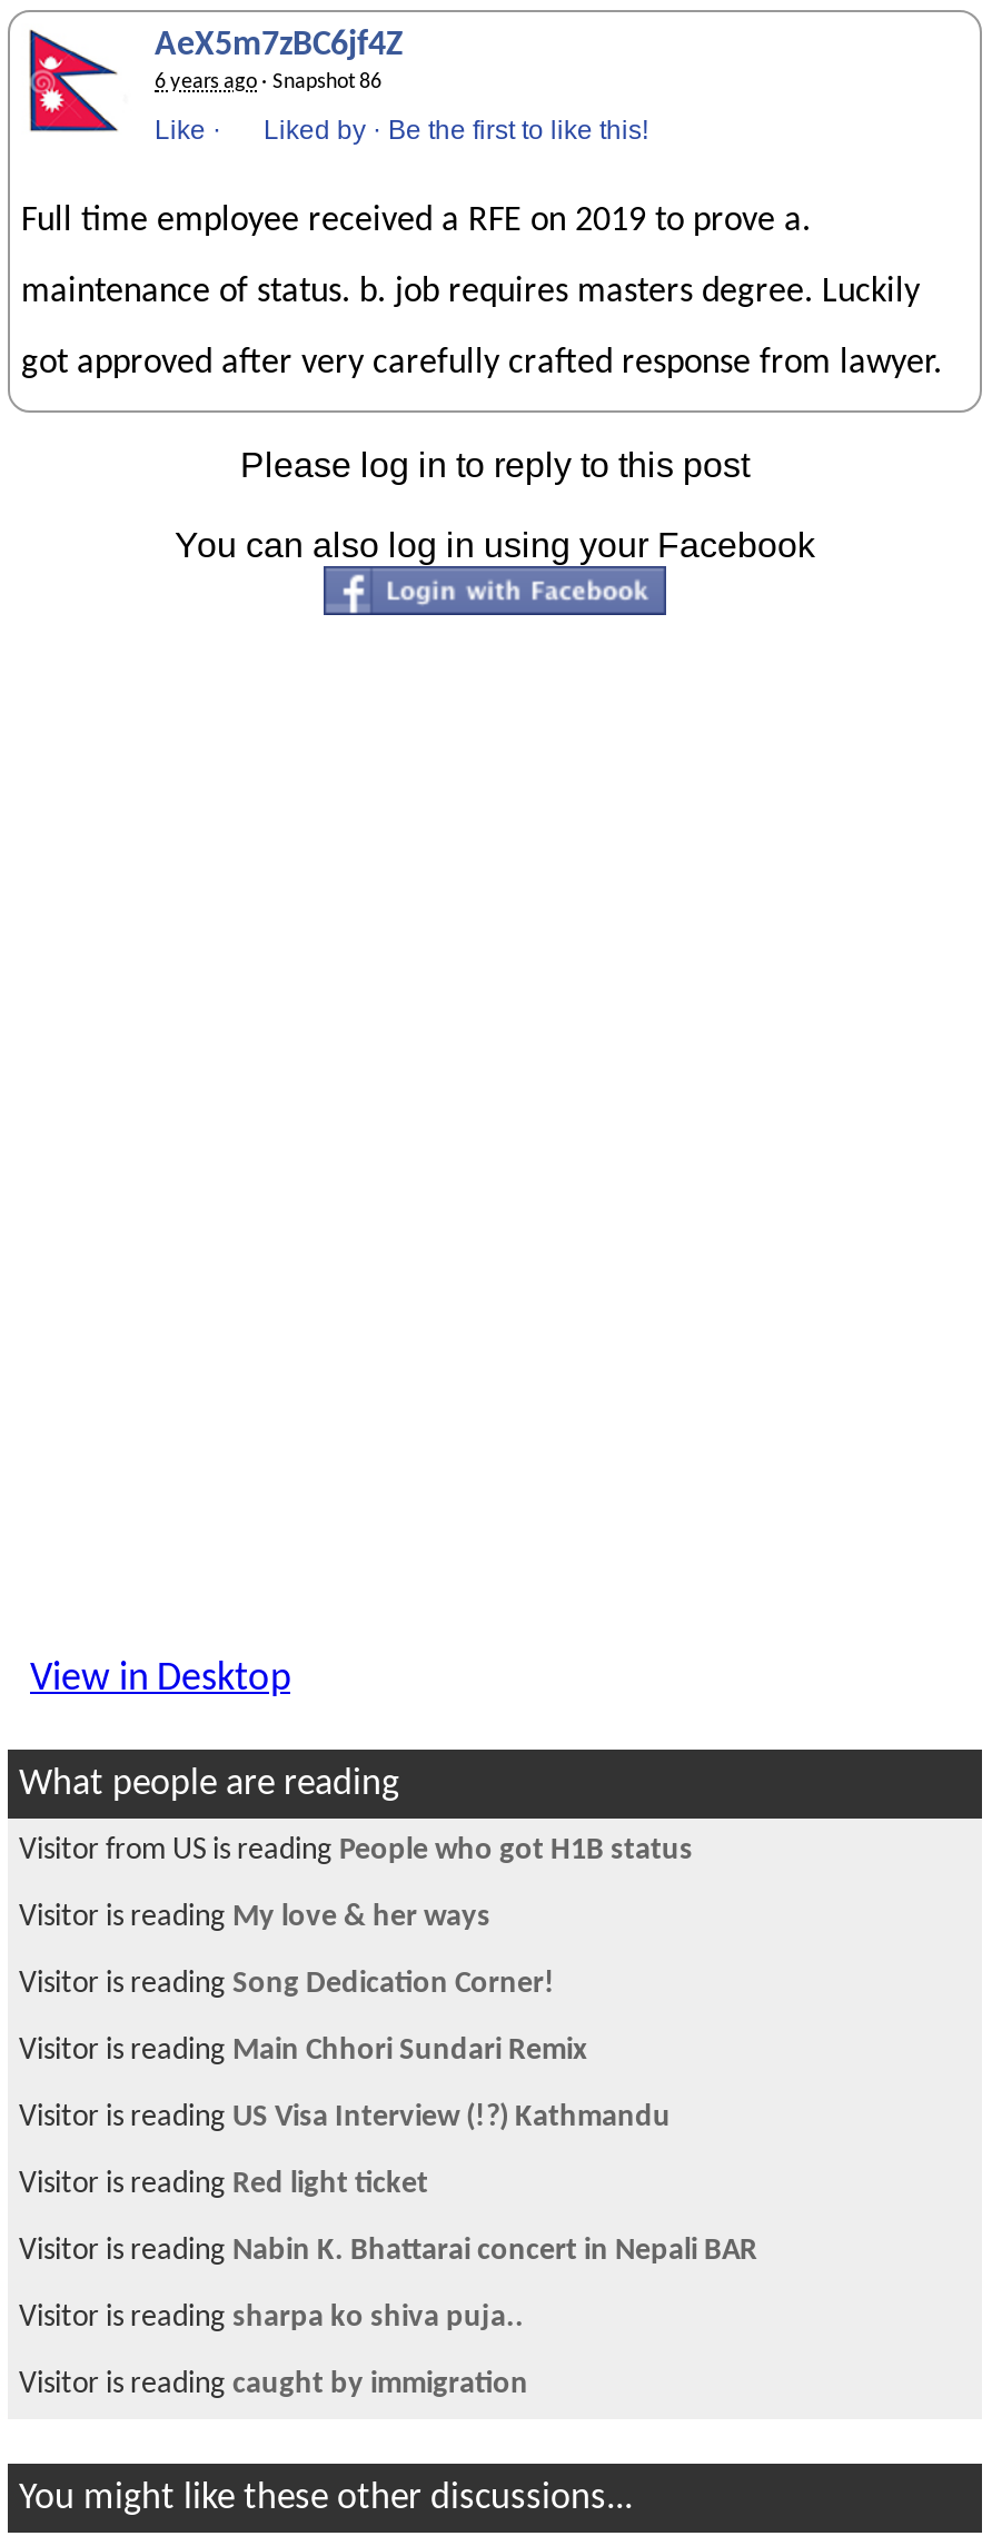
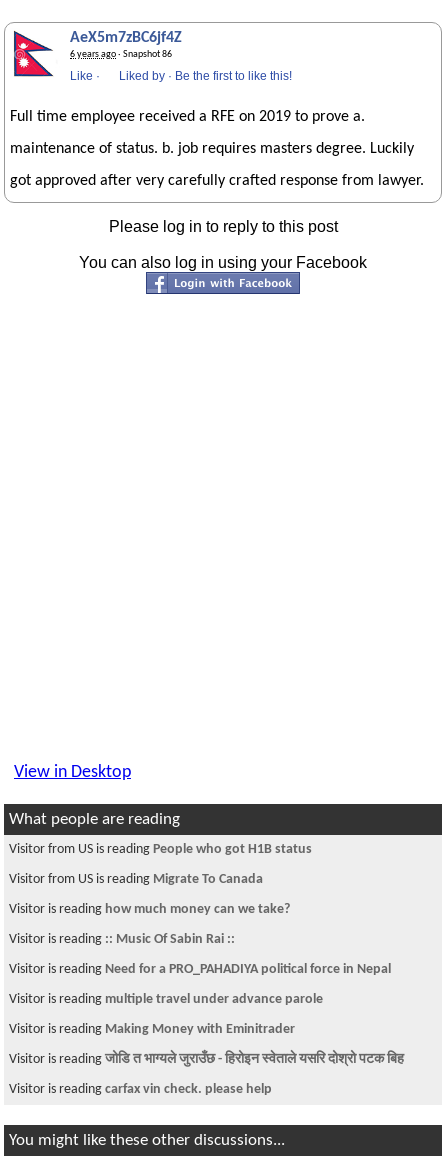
[19,1901,490,1934] Visitor is reading My love & her ways -> [9,872,263,887] Visitor from US is reading Migrate To Canada
[19,1968,555,2001] Visitor is reading Song Dedication Corner! -> [9,902,290,917] Visitor is reading how much money can we take?
[19,2034,586,2068] Visitor is reading Main Chhori Sundari Remix -> [9,932,235,947] Visitor is reading:: Music Of Sabin Rai ::
[19,2101,671,2134] Visitor is reading US Visa Interview (!?) Kathmandu -> [9,962,391,977] Visitor is reading Need for a PRO_PAHADIYA political force in Nepal
[19,2168,428,2201] Visitor is reading Red light ticket -> [9,992,323,1007] Visitor is reading multiple travel under advance parole
[19,2235,757,2268] Visitor is reading Nabin K. Bhattarai concert in Nepali BAR -> [9,1022,295,1037] Visitor is reading Making Money with Eminitrader
[19,2301,524,2335] Visitor is reading sharpa ko shiva puja.. -> [9,1052,404,1067] Visitor is reading जोडि त भाग्यले जुराउँछ - हिरोइन स्वेताले यसरि दोश्रो पटक बिह
[19,2368,528,2401] Visitor is reading caught by immigration -> [9,1082,272,1097] Visitor is reading carfax vin check. please help

